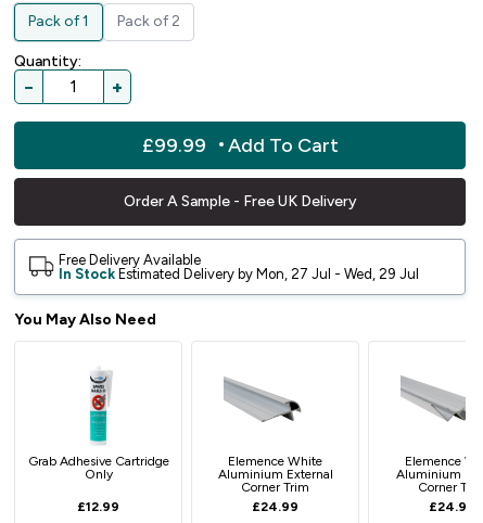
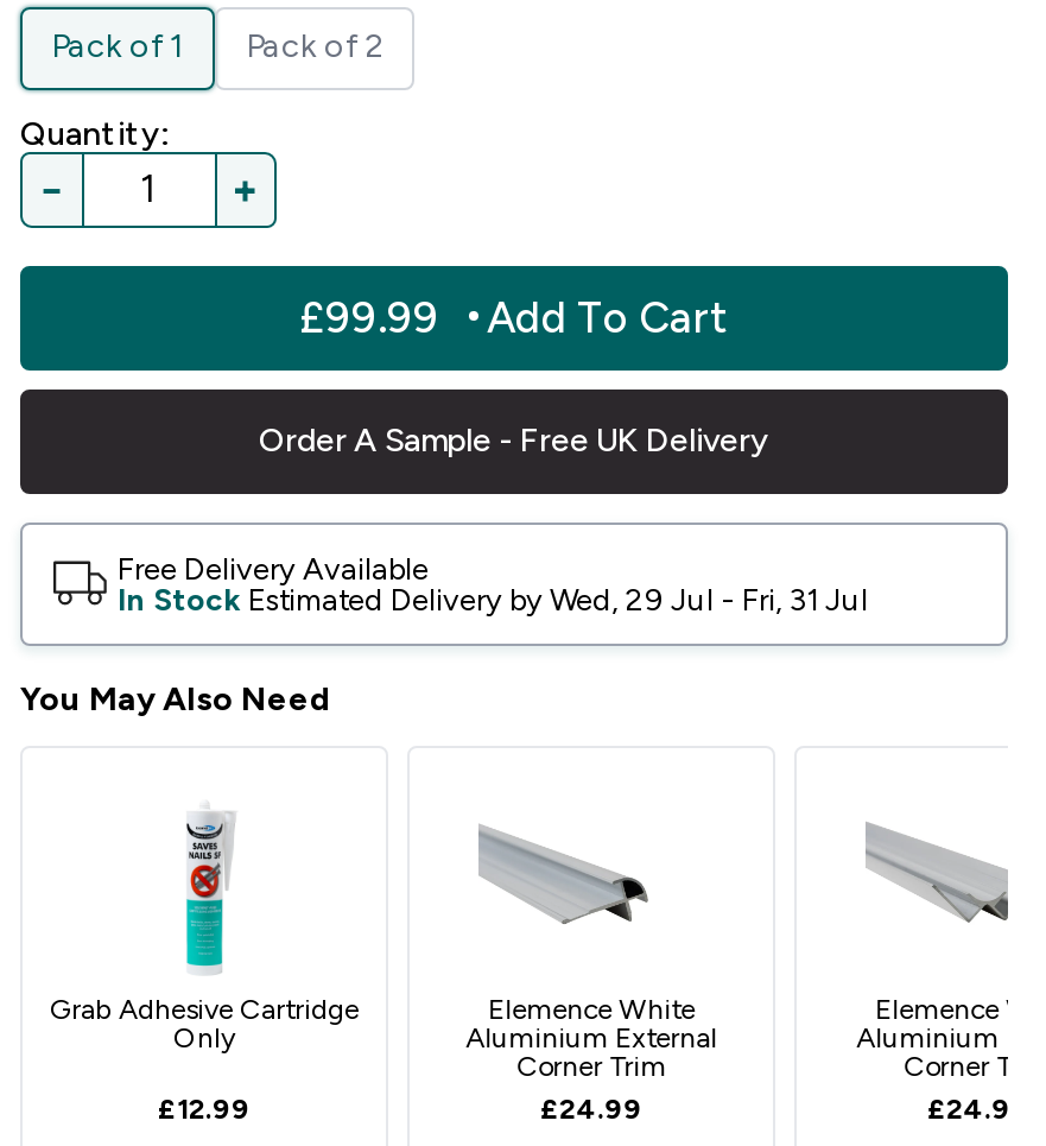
[59,266,419,282] In StockEstimated Delivery by Mon, 27 Jul - Wed, 29 Jul -> [118,581,868,617] In StockEstimated Delivery by Wed, 29 Jul - Fri, 31 Jul

